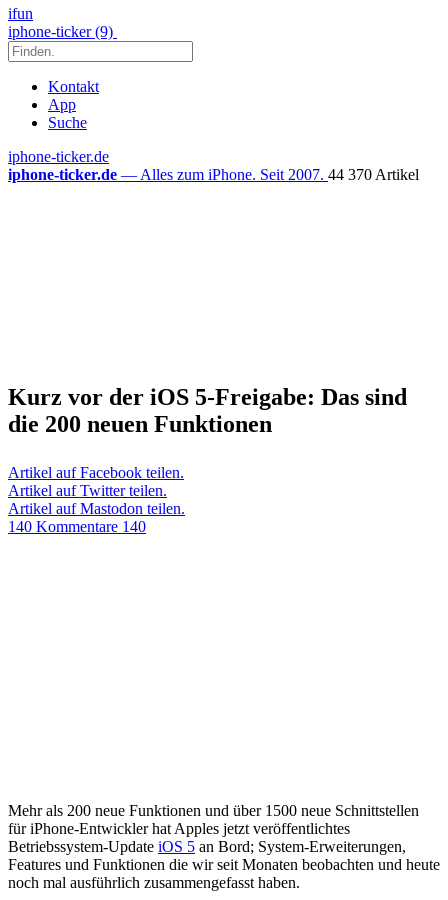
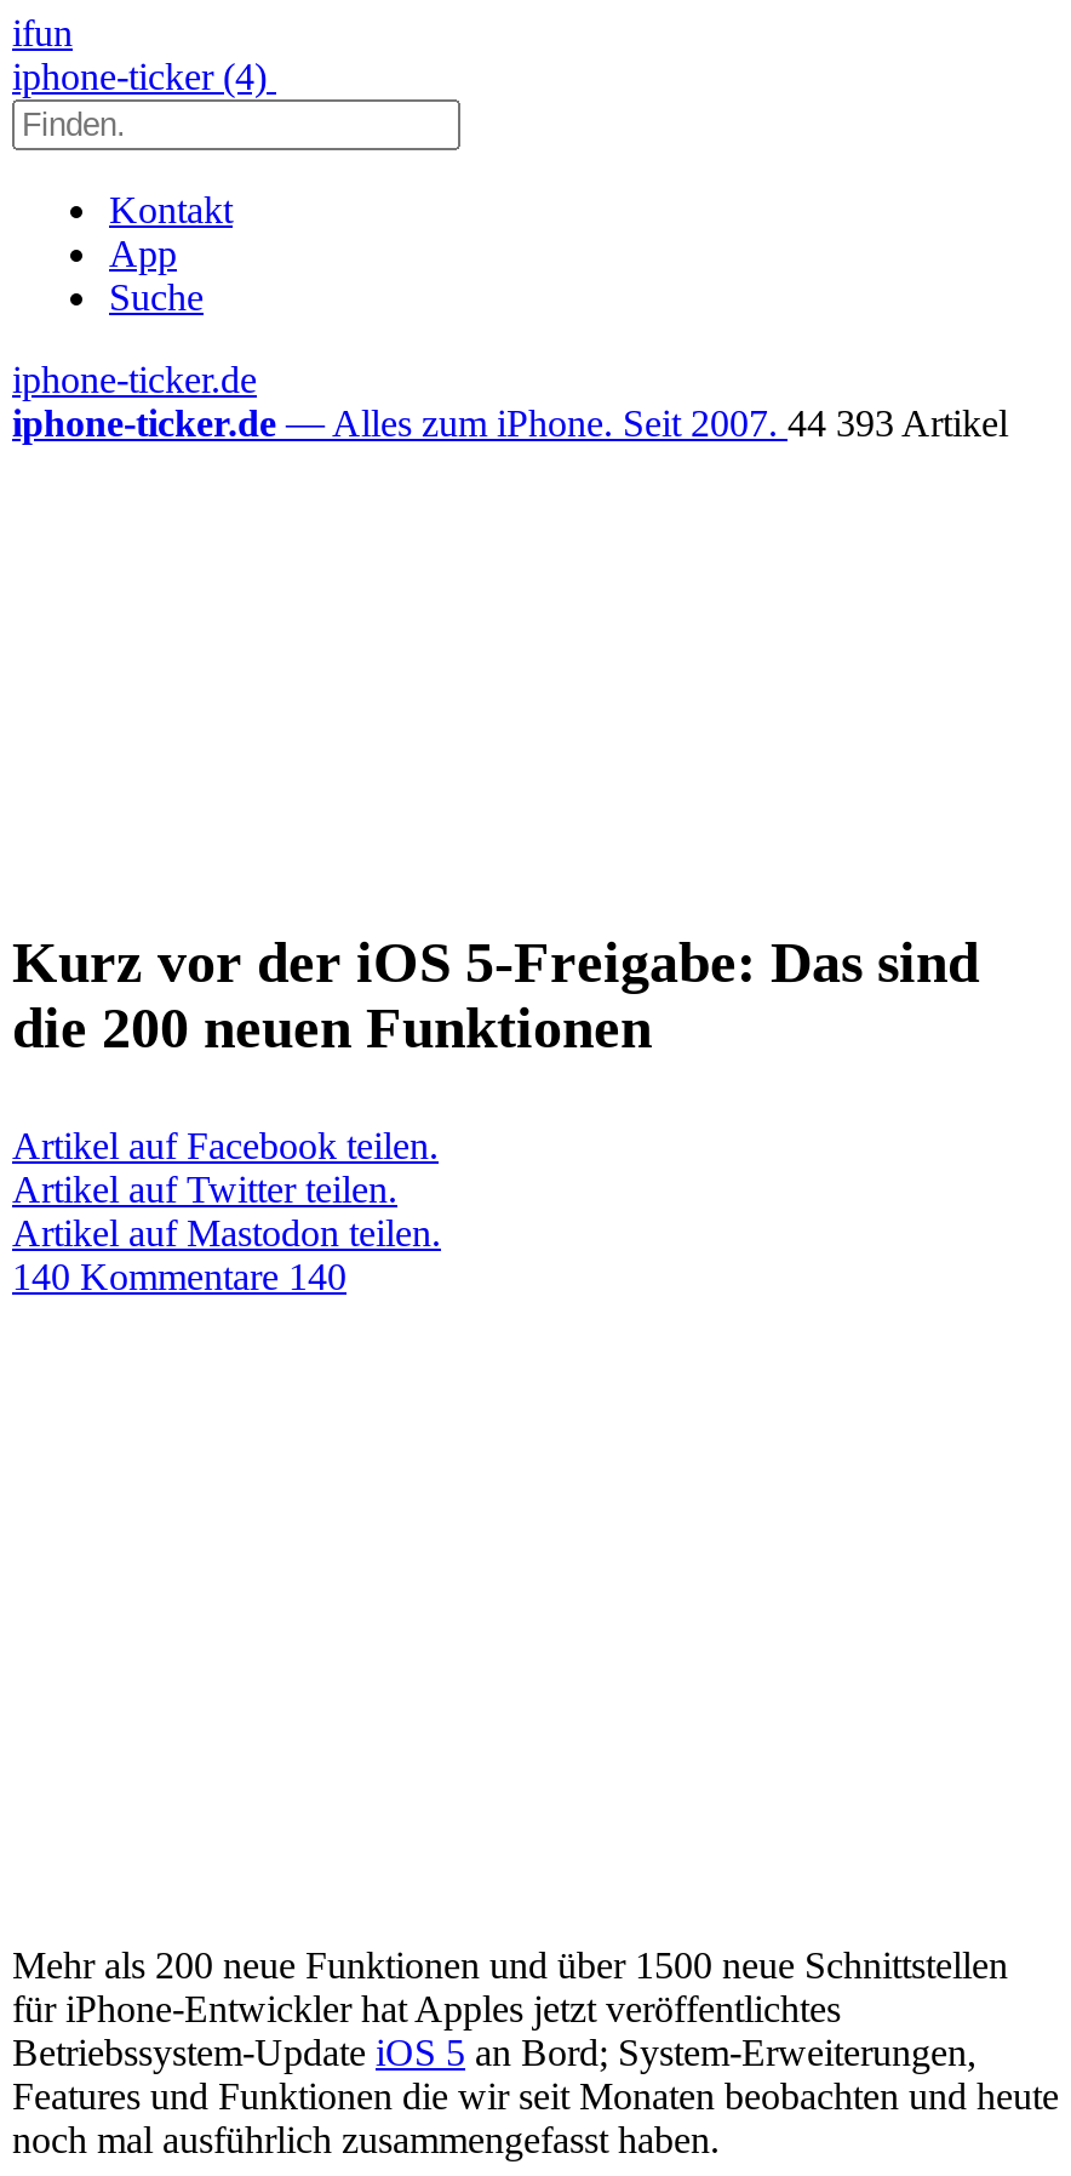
[8,23,117,40] iphone-ticker (9) -> [12,56,276,97] iphone-ticker (4)
[8,166,419,183] iphone-ticker.de — Alles zum iPhone. Seit 2007. 44 370 Artikel -> [12,402,1008,444] iphone-ticker.de — Alles zum iPhone. Seit 2007. 44 393 Artikel

